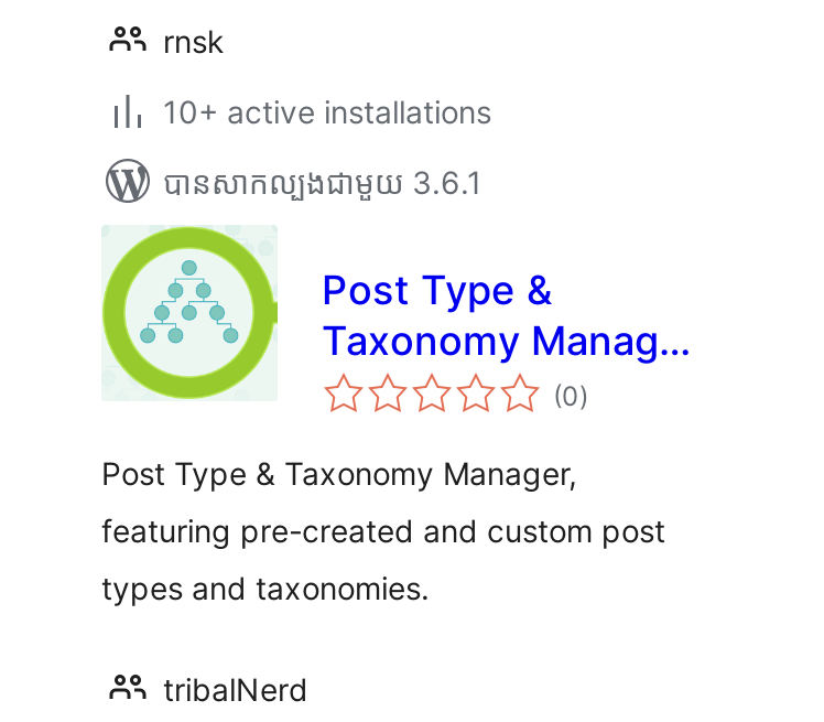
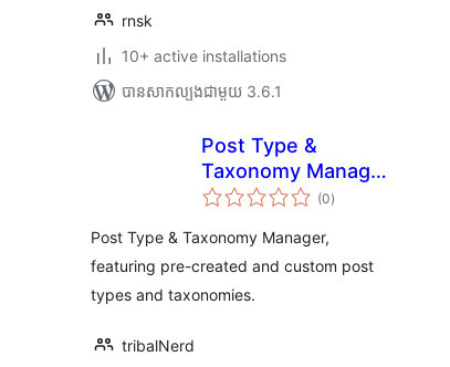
[99,223,280,401] [image] -> none

